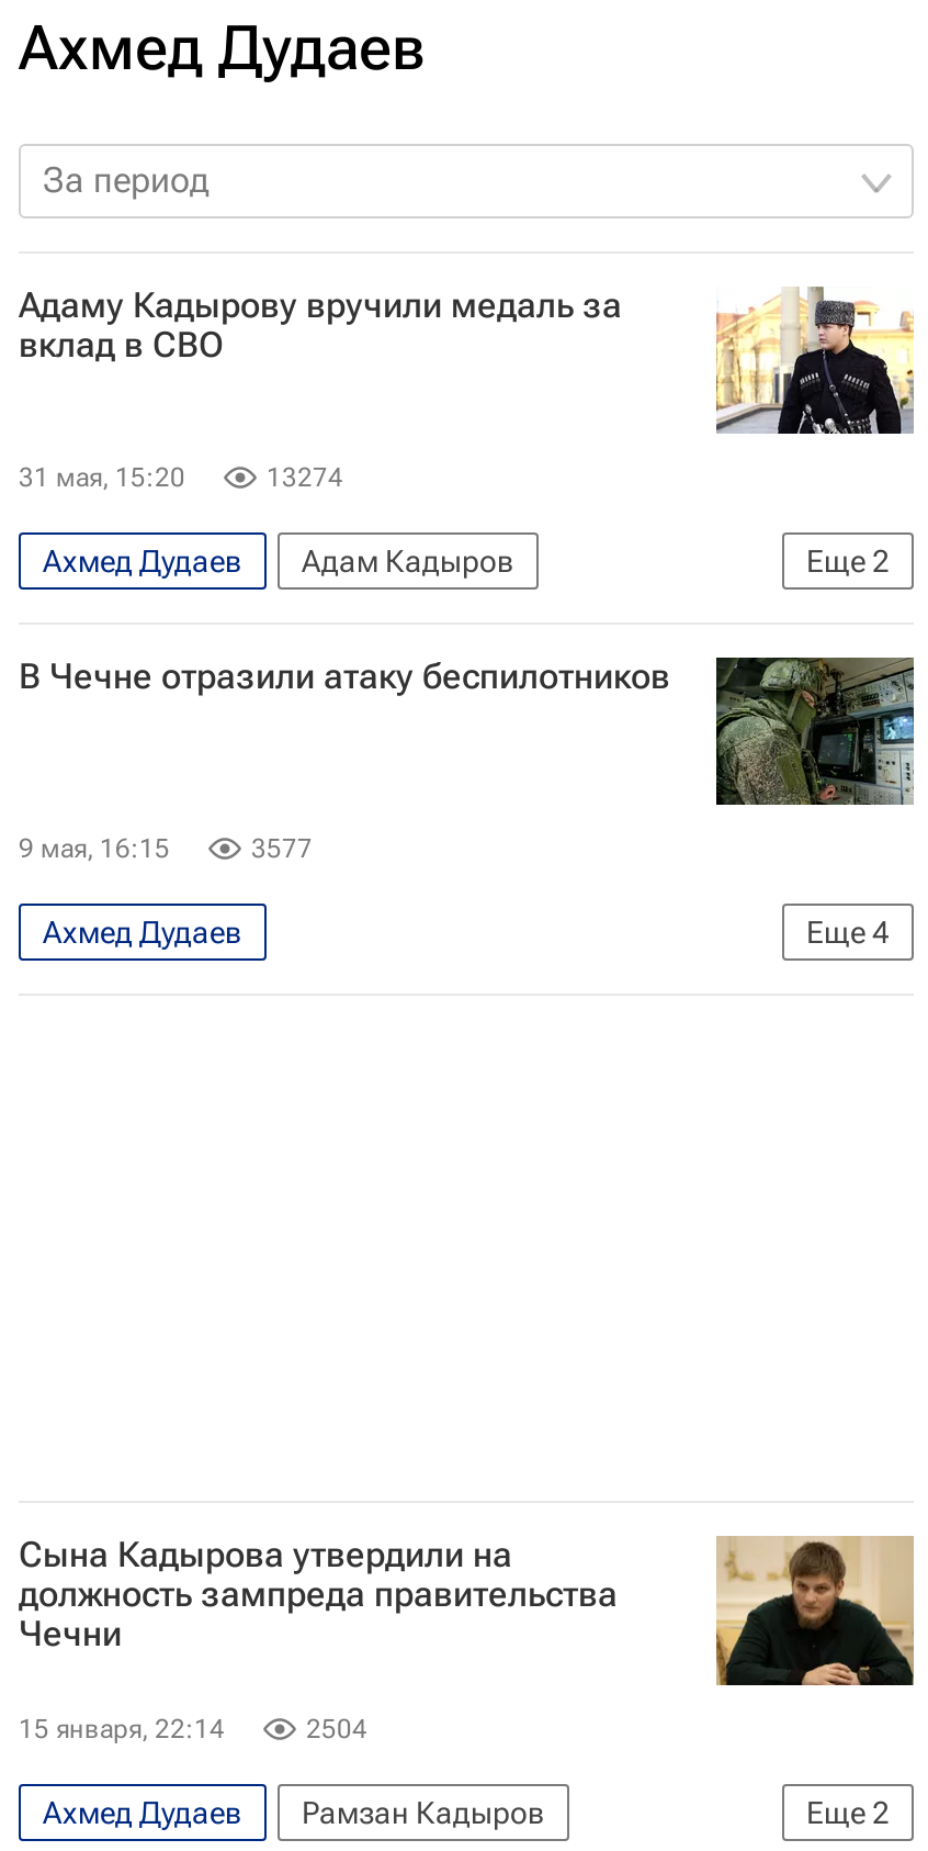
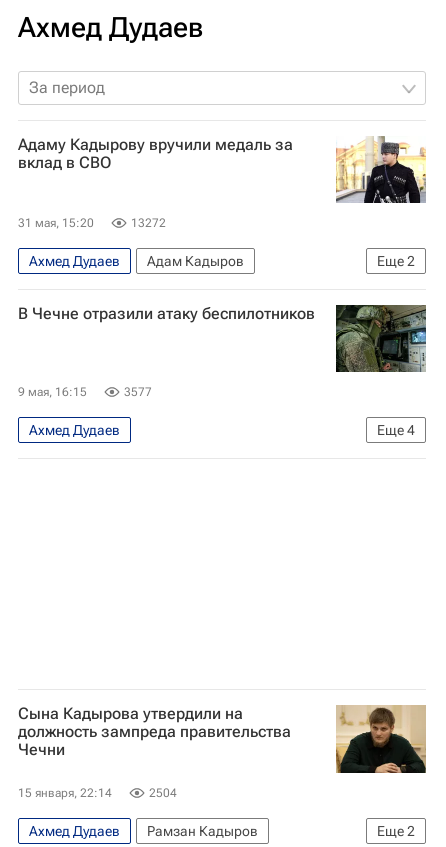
[267,462,343,493] 13274 -> [131,216,166,230] 13272

